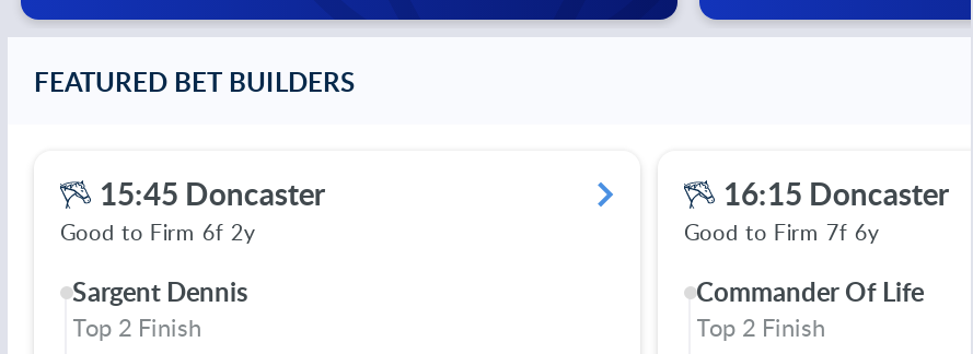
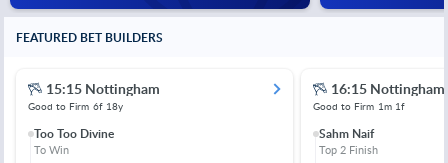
[60,173,325,247] 15:45 Doncaster | Good to Firm 6f 2y -> [28,79,160,113] 15:15 Nottingham | Good to Firm 6f 18y
[684,173,949,247] 16:15 Doncaster | Good to Firm 7f 6y -> [313,79,445,113] 16:15 Nottingham | Good to Firm 1m 1f
[72,274,247,344] Sargent Dennis | Top 2 Finish -> [33,125,113,157] Too Too Divine | To Win
[696,274,924,311] Commander Of Life -> [318,125,373,142] Sahm Naif

